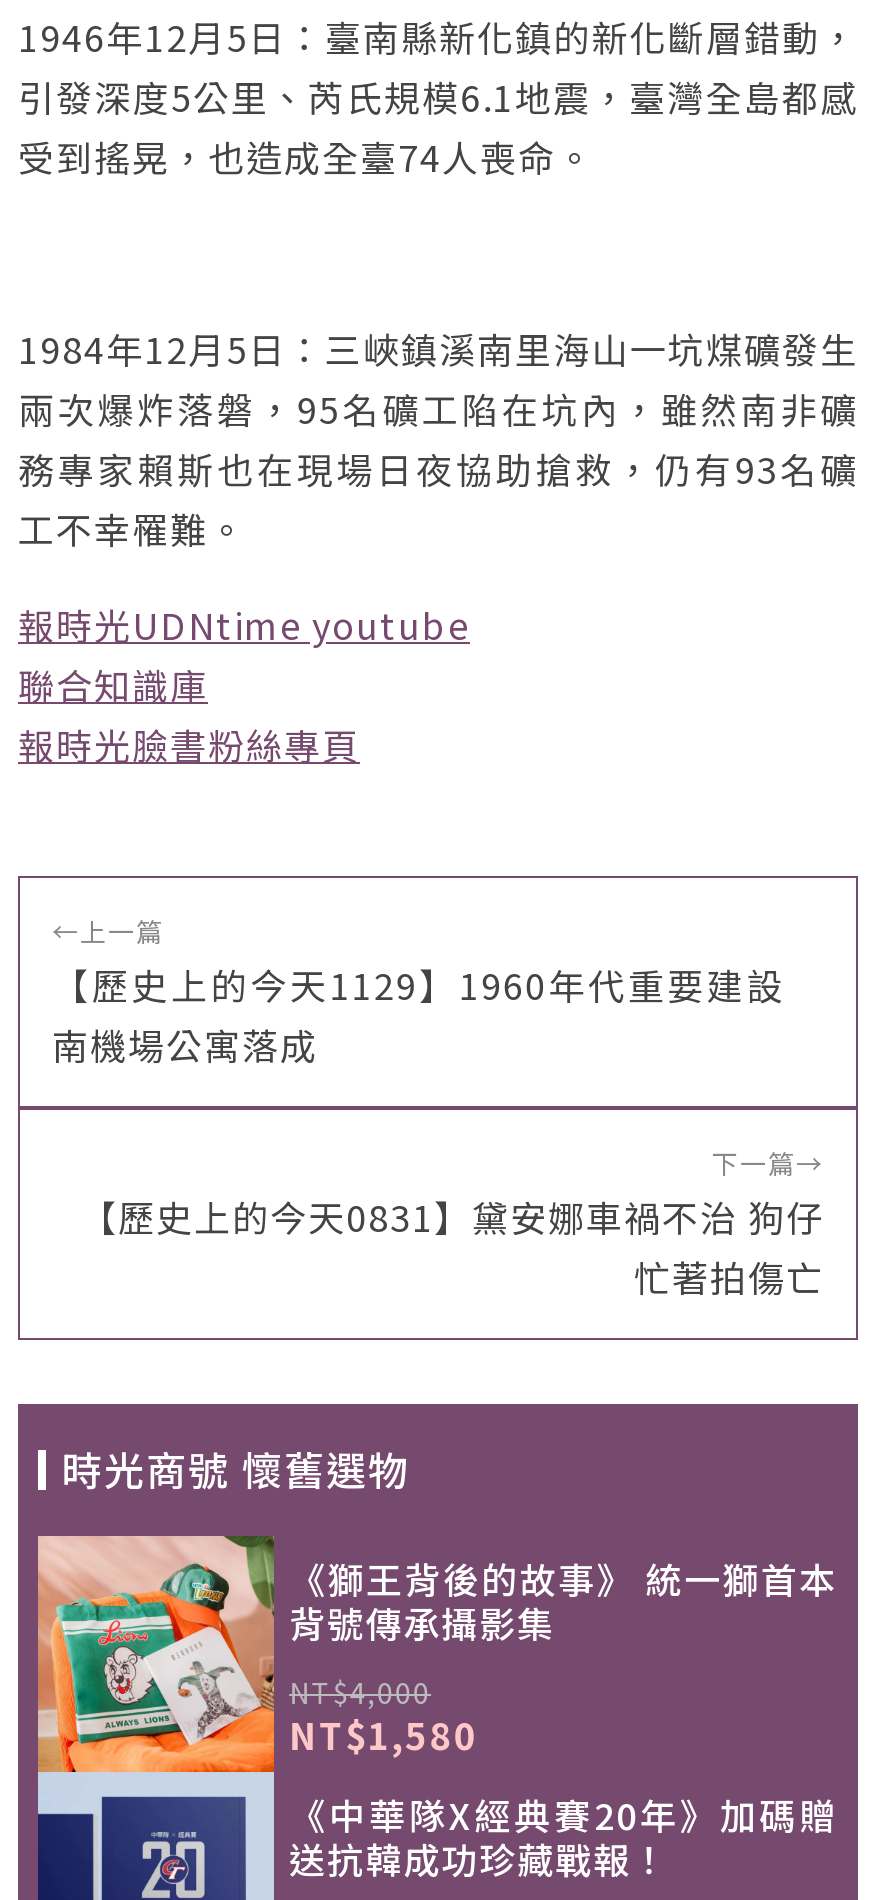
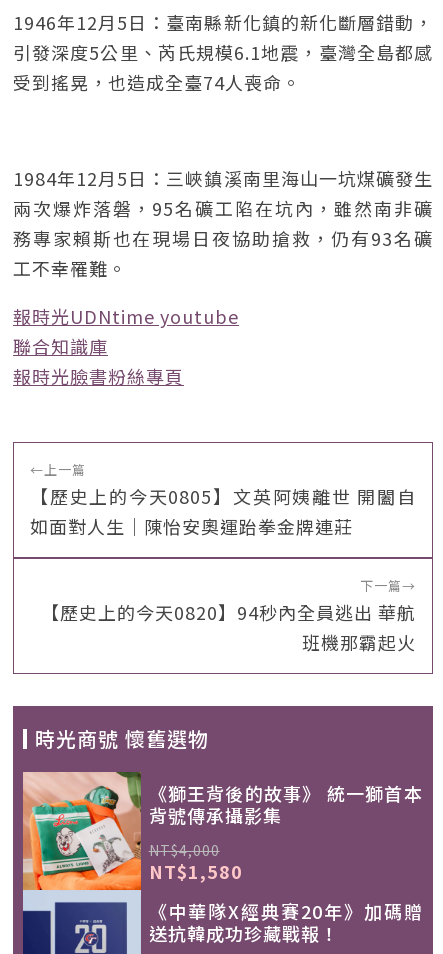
[52,958,824,1070] 【歷史上的今天1129】1960年代重要建設 | 南機場公寓落成 -> [30,483,416,539] 【歷史上的今天0805】文英阿姨離世 開闔自 | 如面對人生｜陳怡安奧運跆拳金牌連莊
[80,1190,824,1302] 【歷史上的今天0831】黛安娜車禍不治 狗仔 | 忙著拍傷亡 -> [41,599,416,655] 【歷史上的今天0820】94秒內全員逃出 華航 | 班機那霸起火

